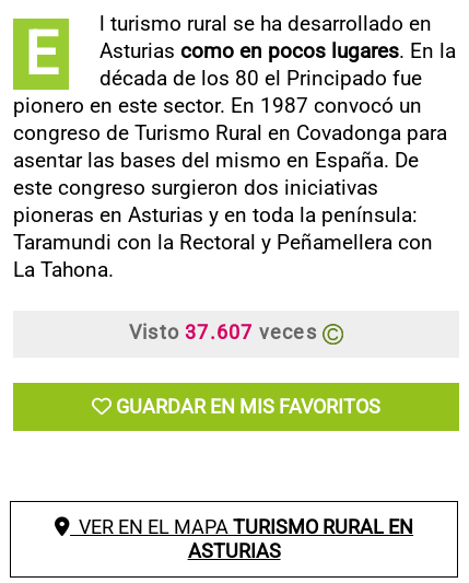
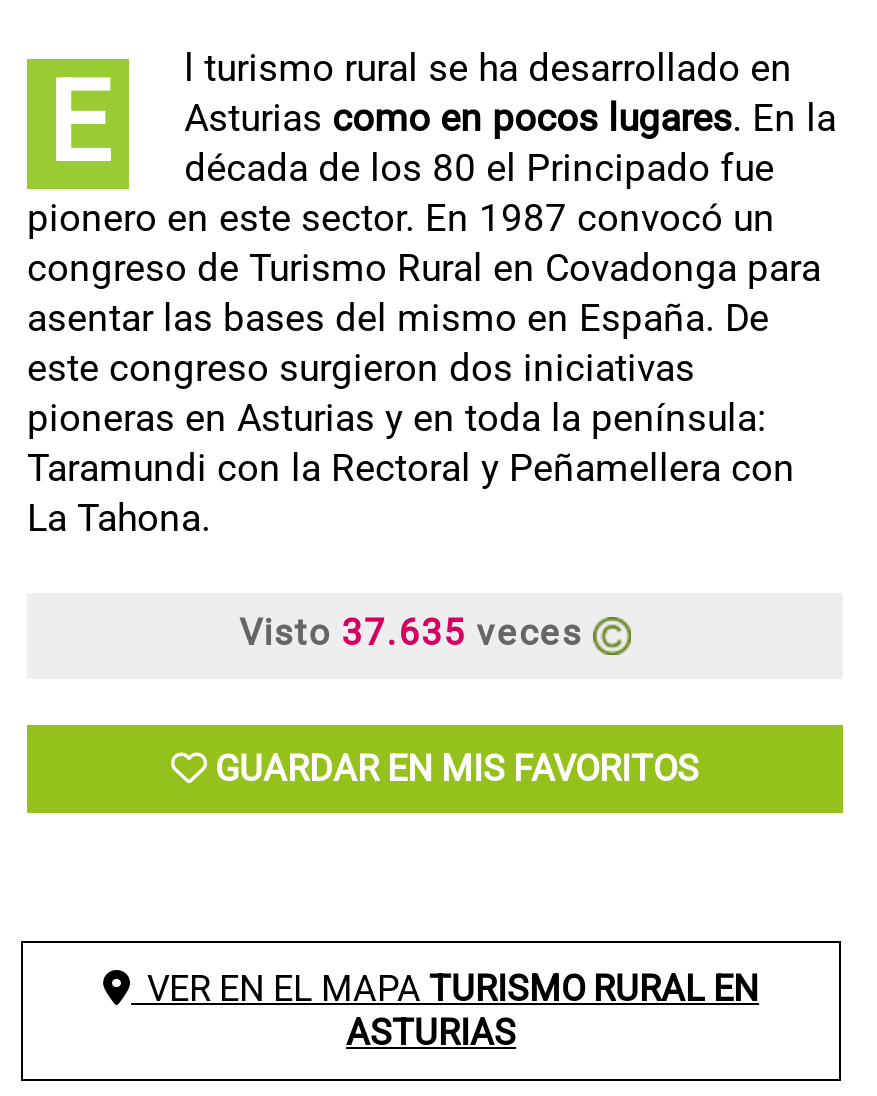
[129,320,322,343] Visto 37.607 veces -> [239,611,593,653] Visto 37.635 veces

